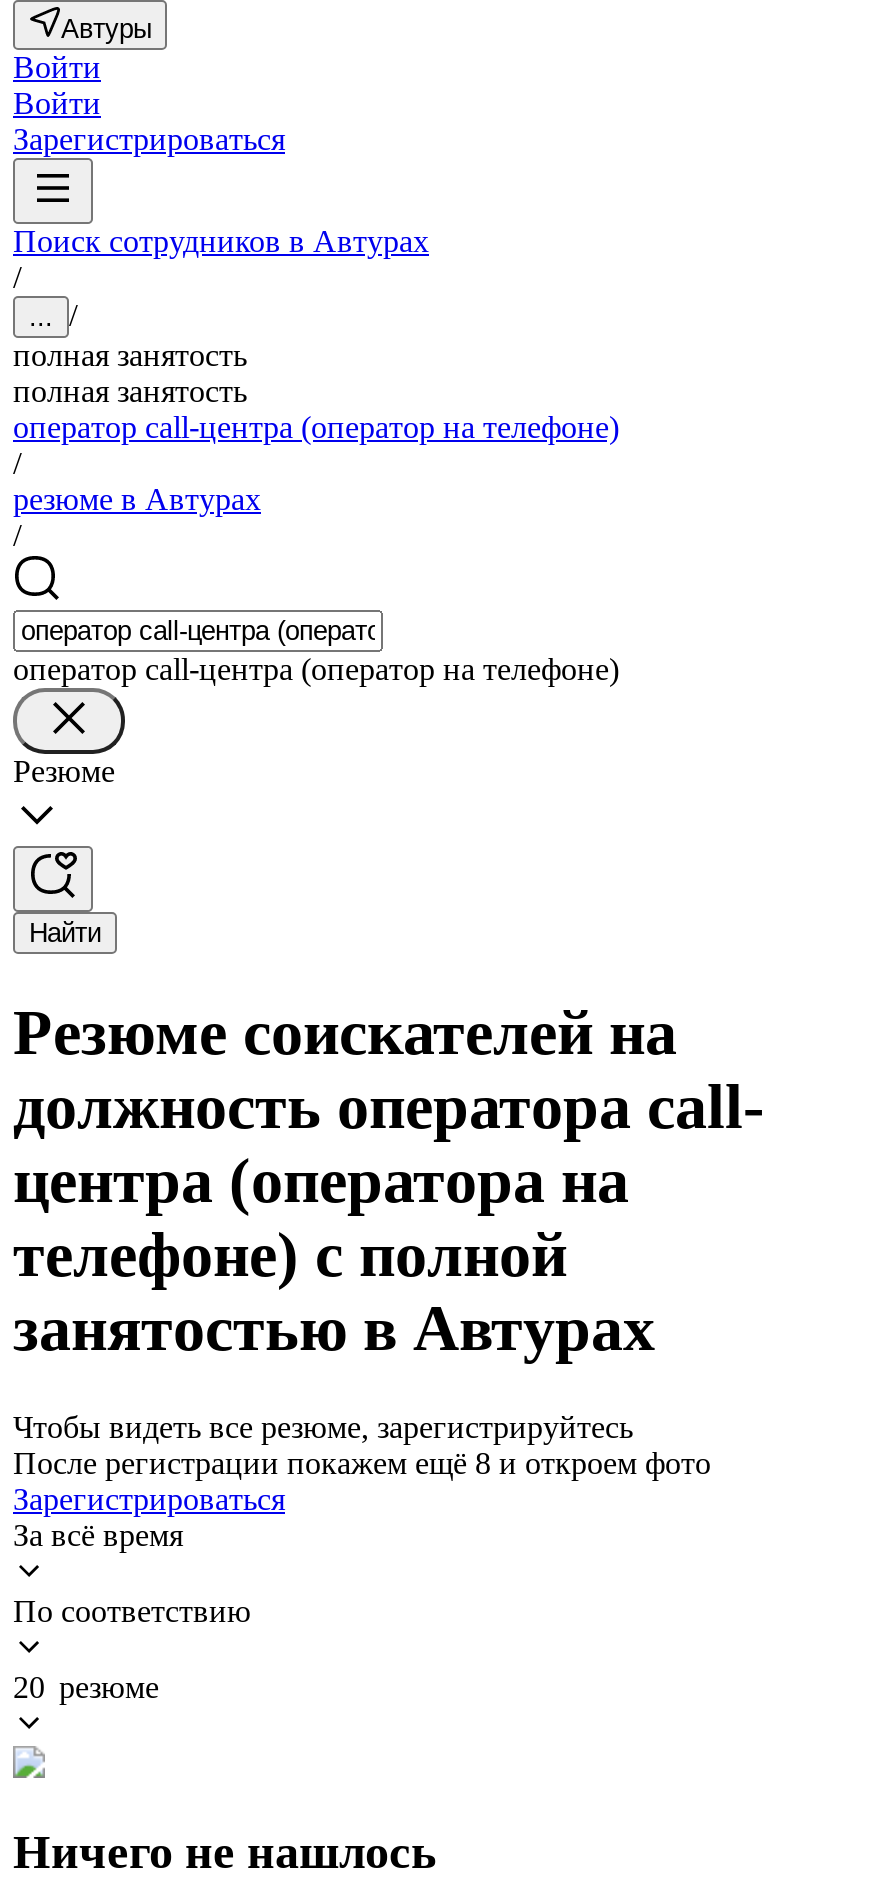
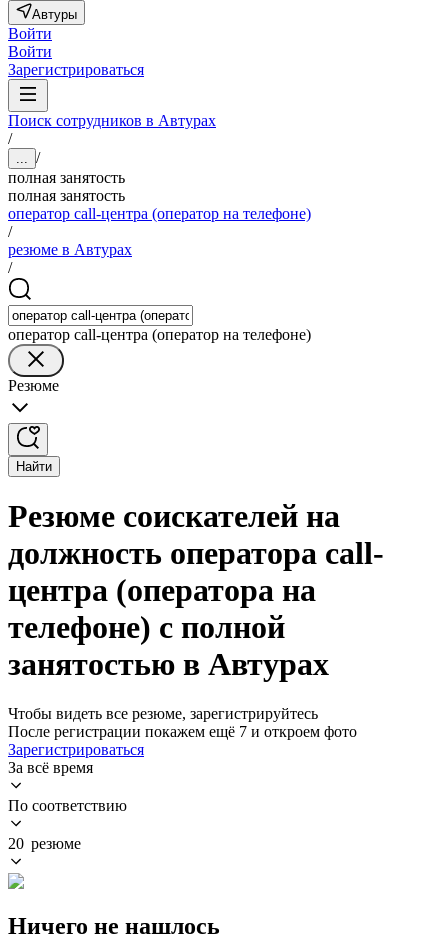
[13,1446,711,1480] После регистрации покажем ещё 8 и откроем фото -> [8,723,357,740] После регистрации покажем ещё 7 и откроем фото

